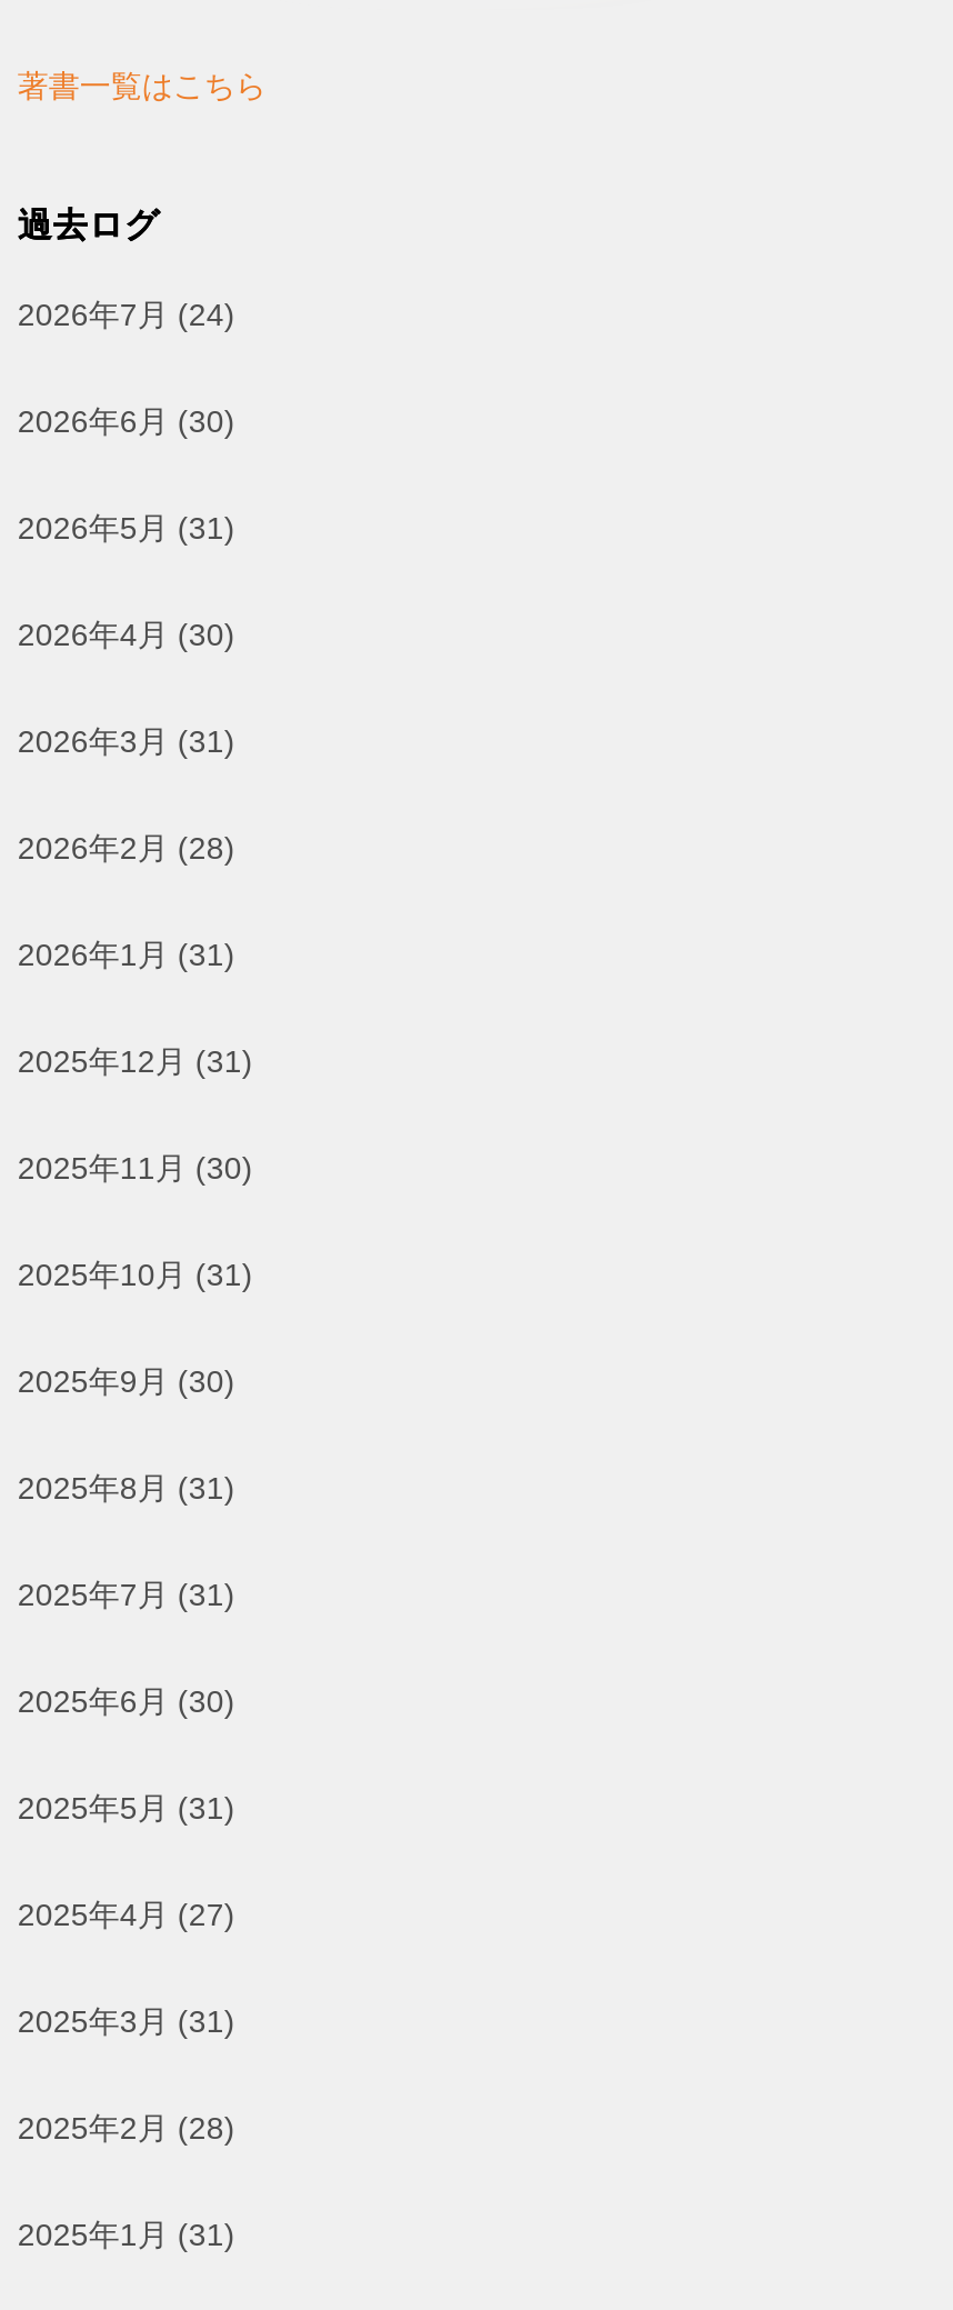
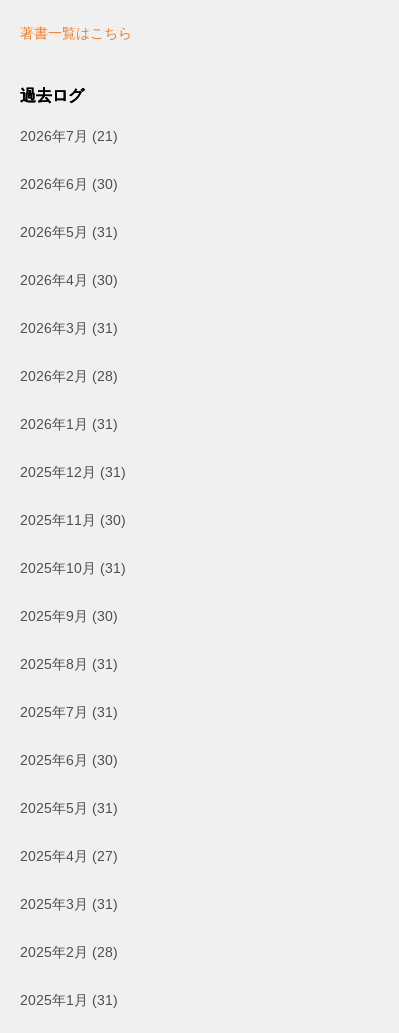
[18,298,235,333] 2026年7月(24) -> [20,128,118,144] 2026年7月(21)

